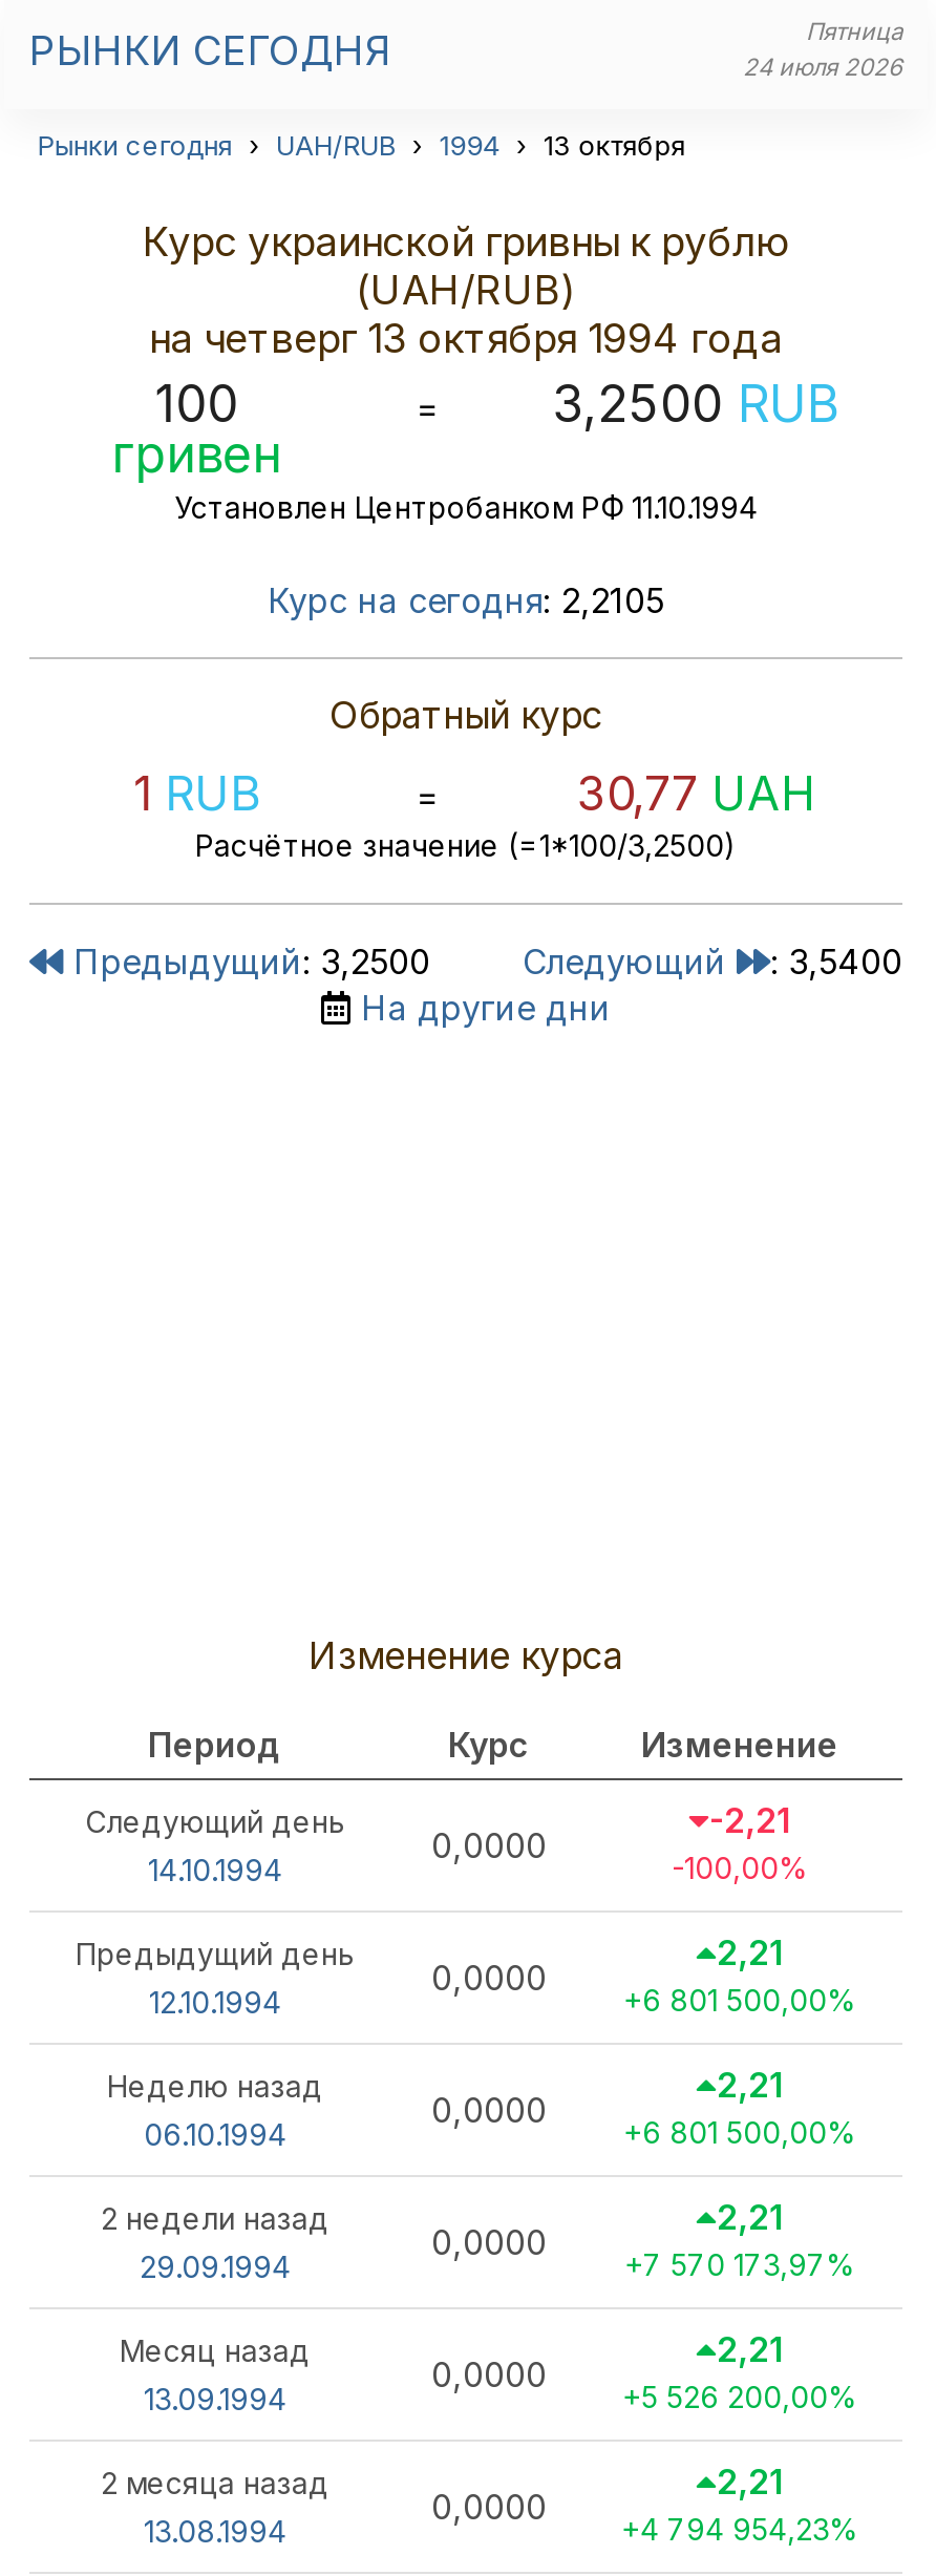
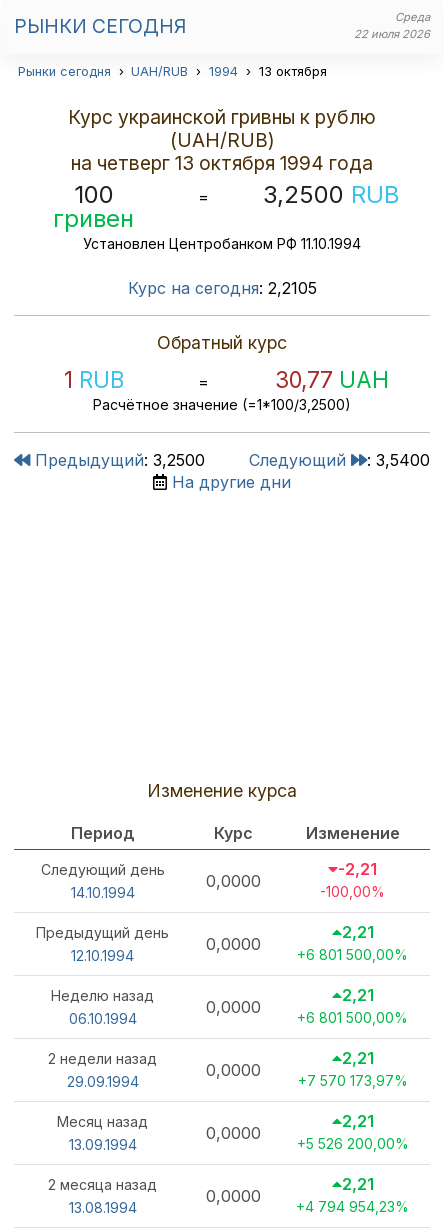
[743,16,902,81] Пятница | 24 июля 2026 -> [354,10,430,41] Среда | 22 июля 2026

